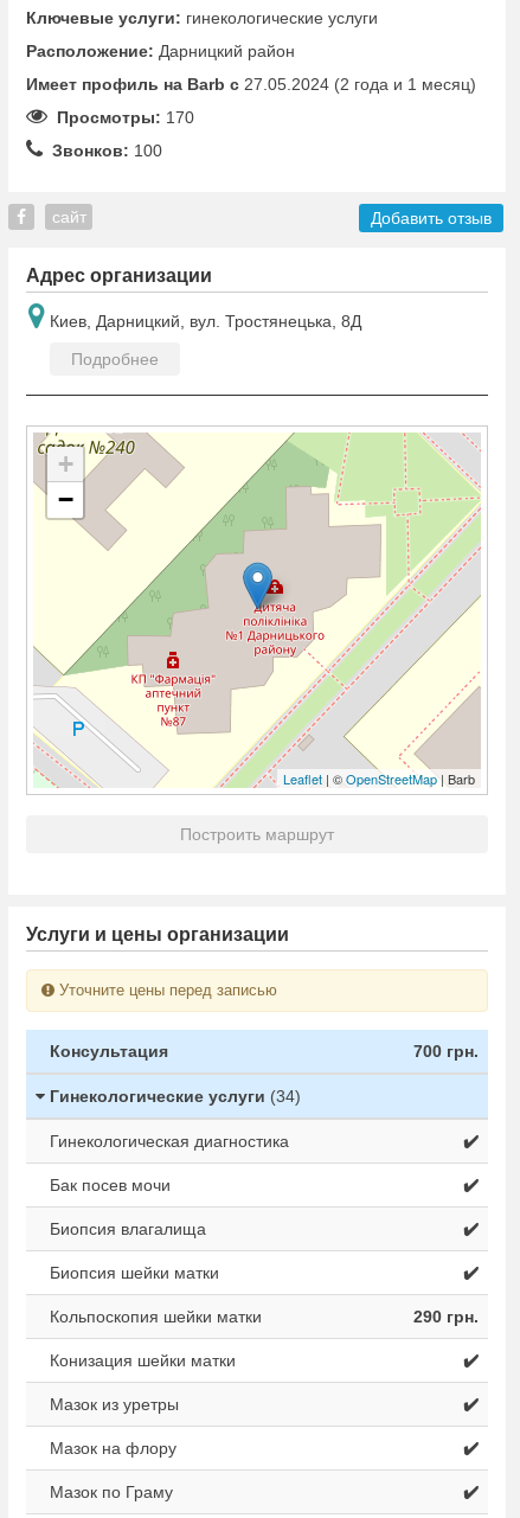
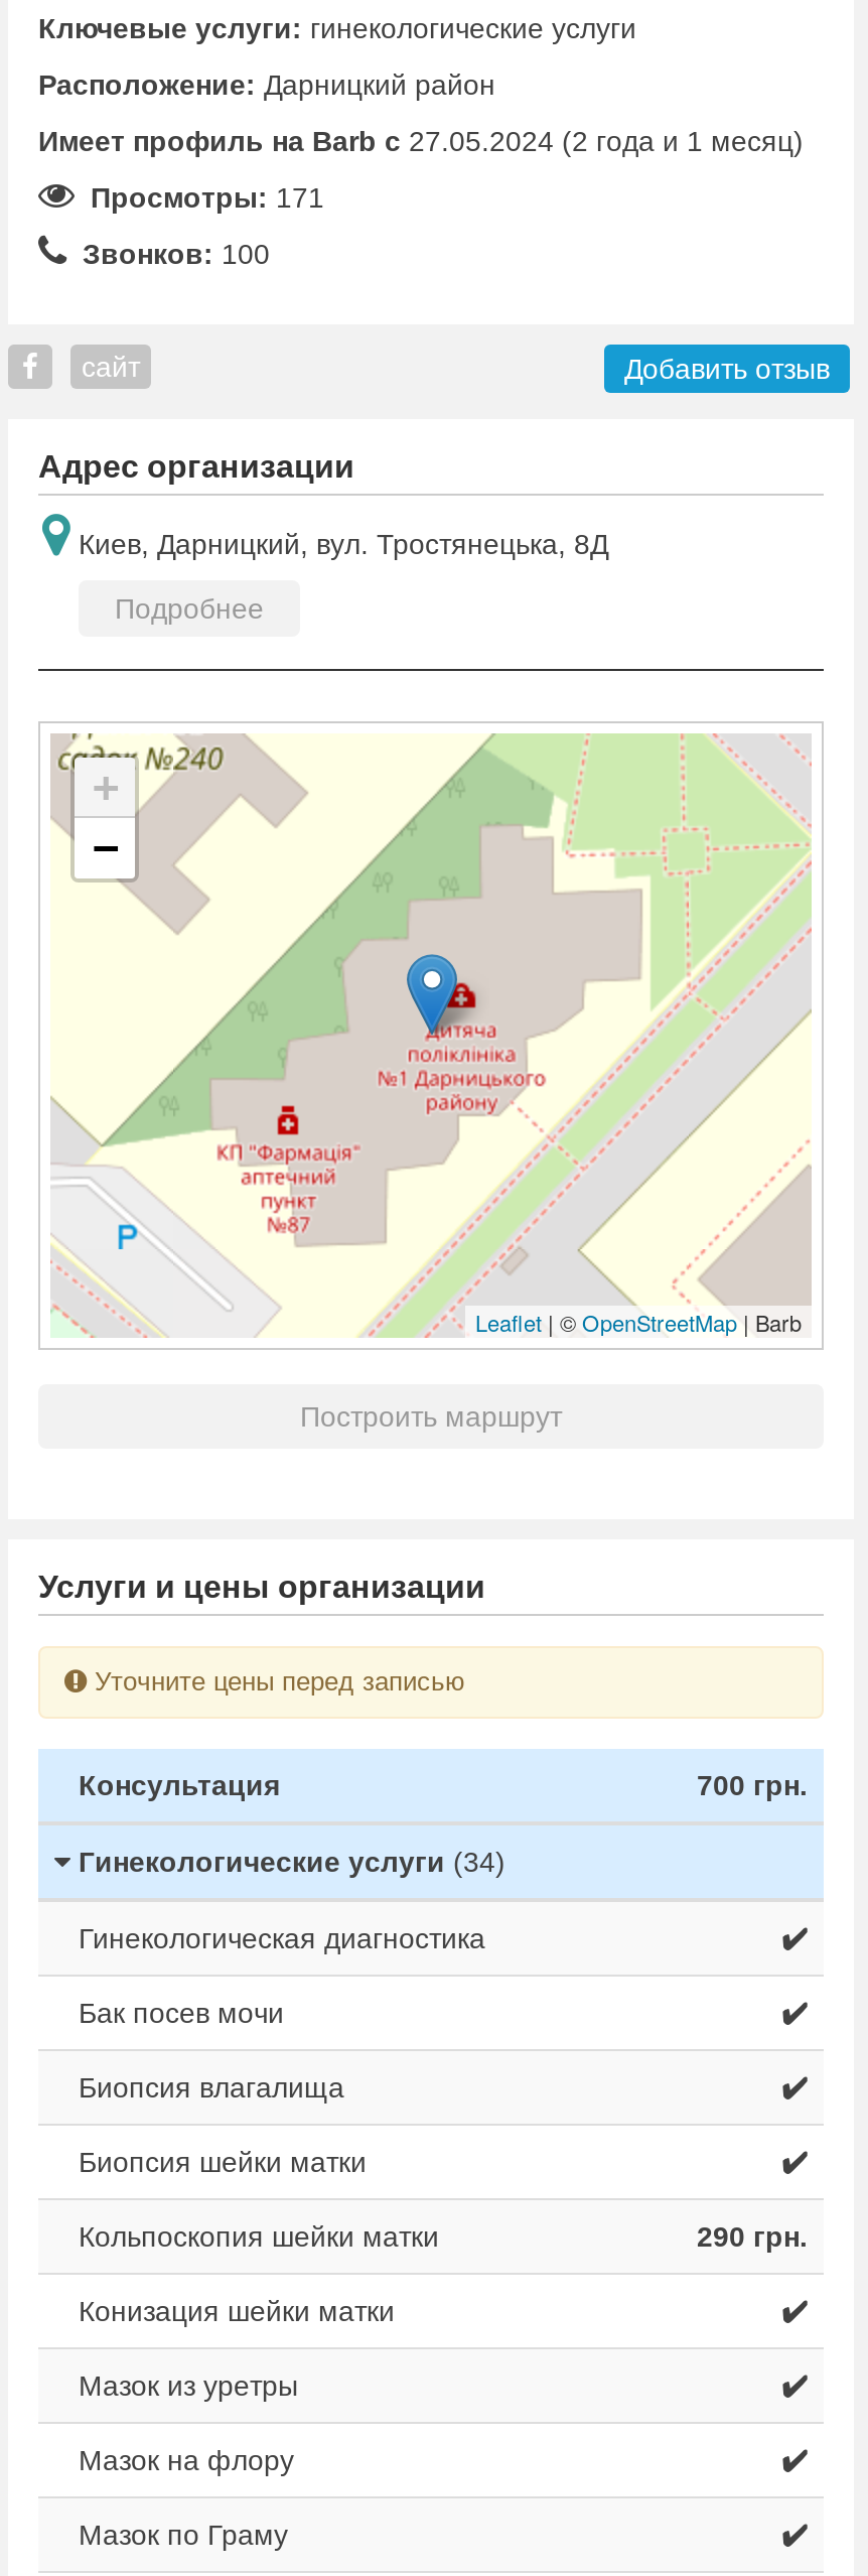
[47,108,194,127] Просмотры: 170 -> [75,181,324,214] Просмотры: 171

